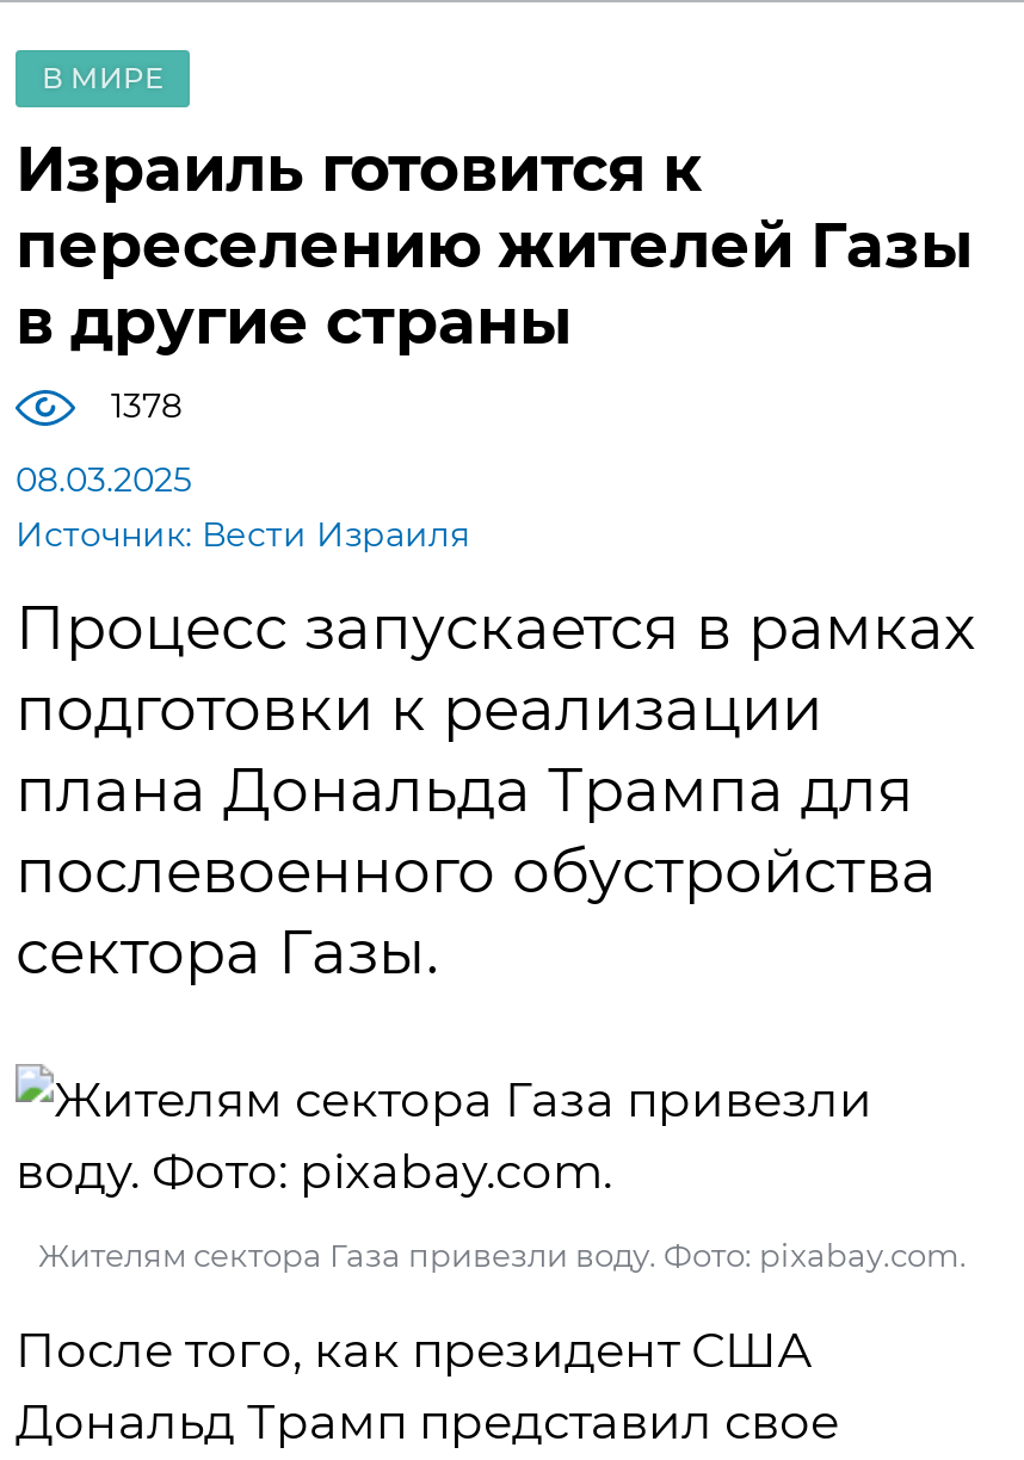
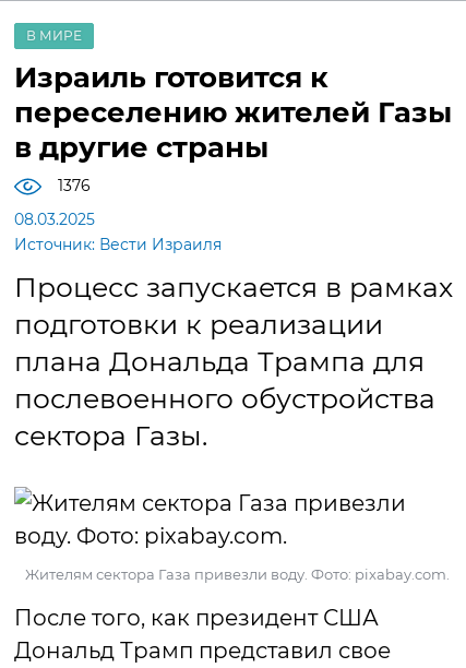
[111,384,183,427] 1378 -> [58,176,91,195] 1376

